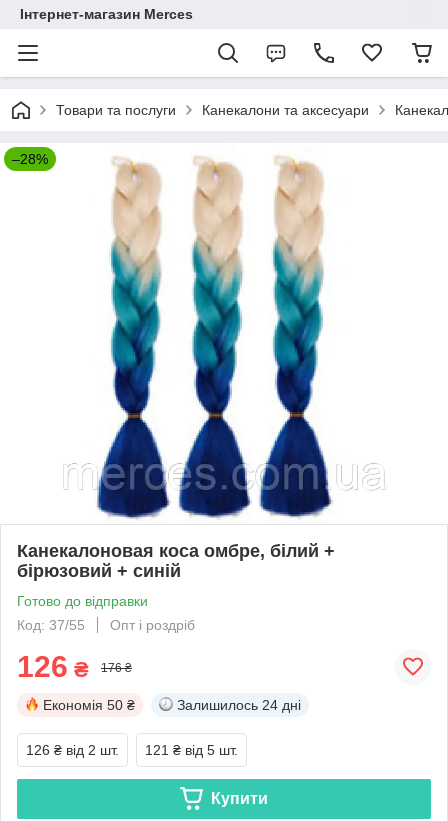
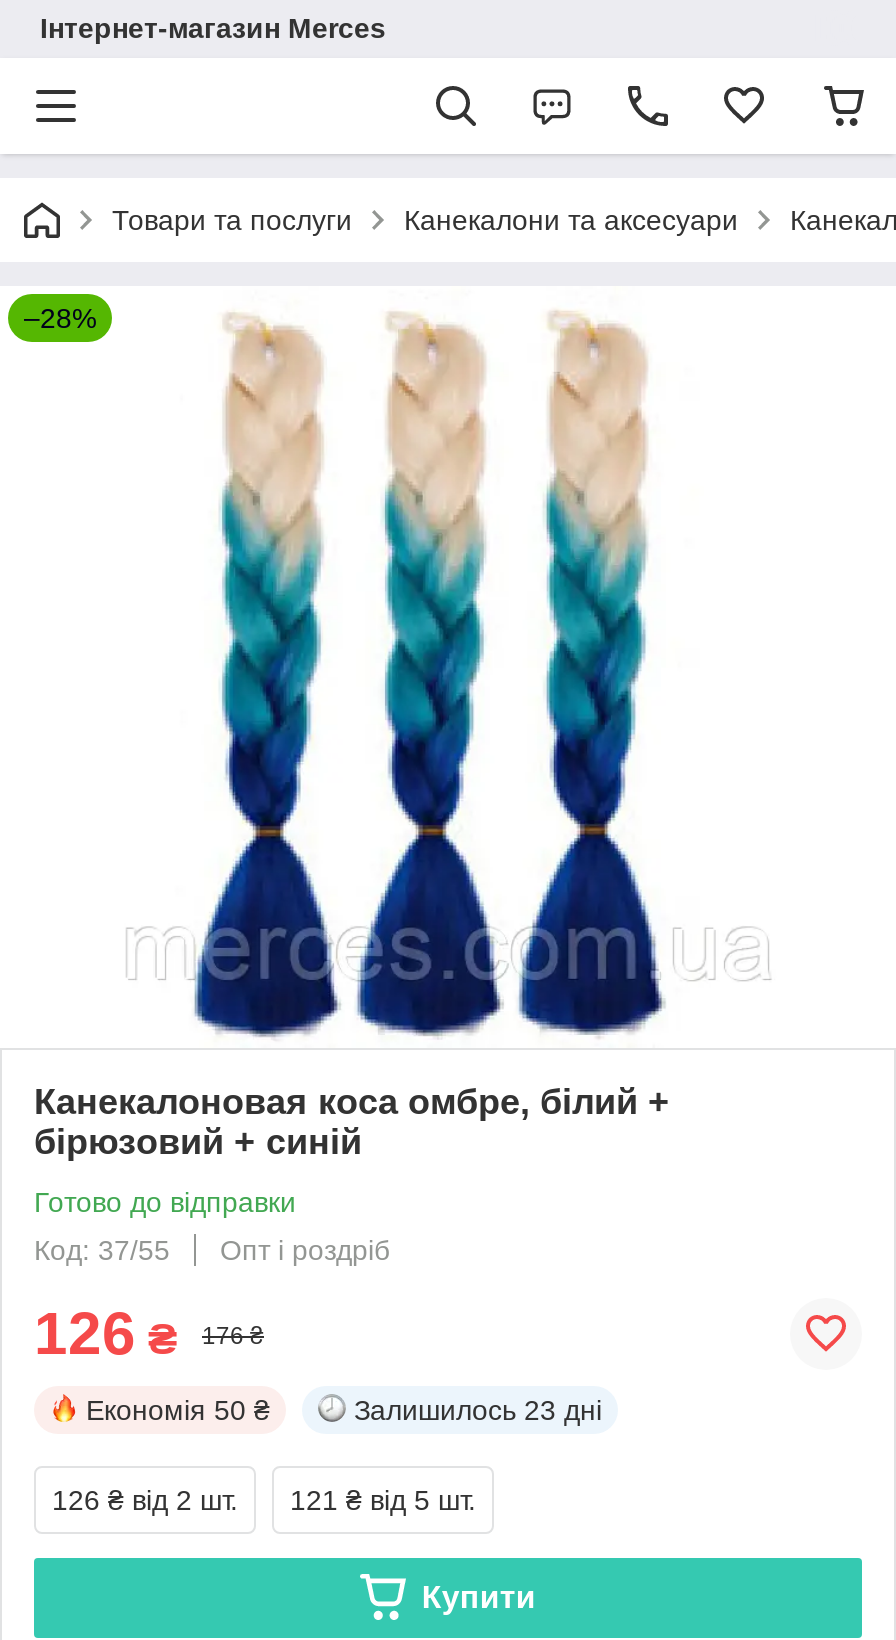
[177,697,301,713] Залишилось 24 дні -> [354,1394,602,1426] Залишилось 23 дні

